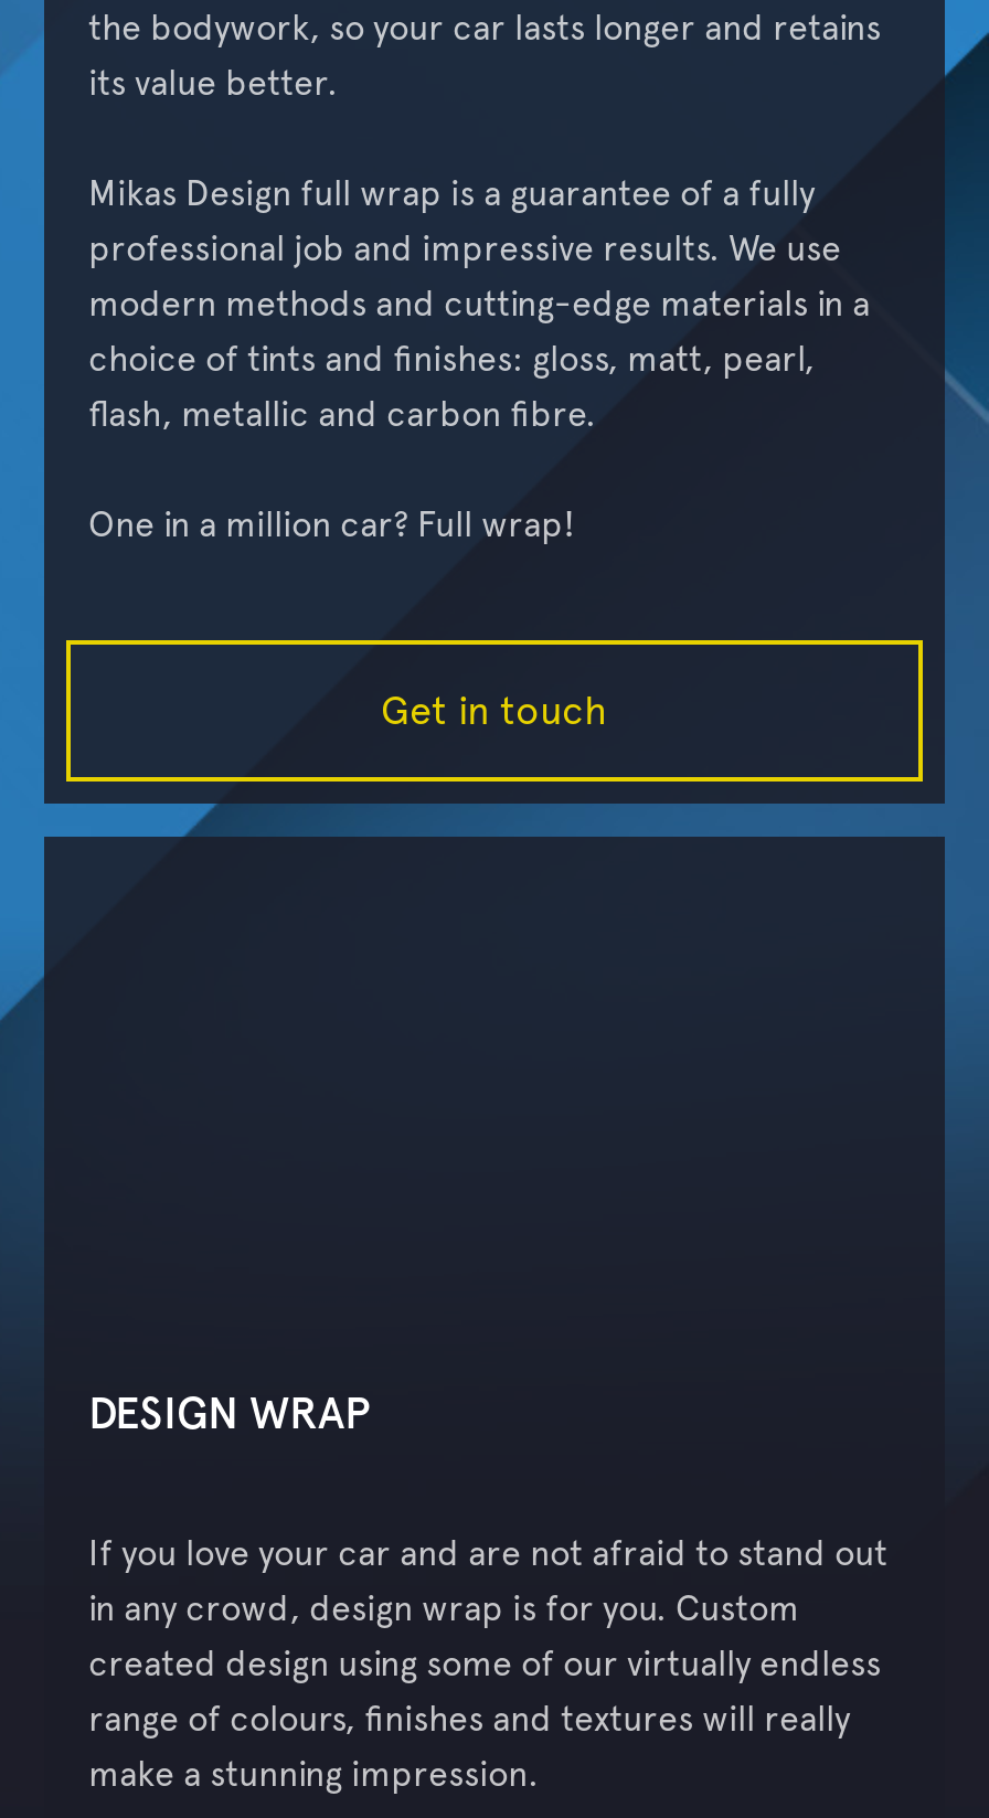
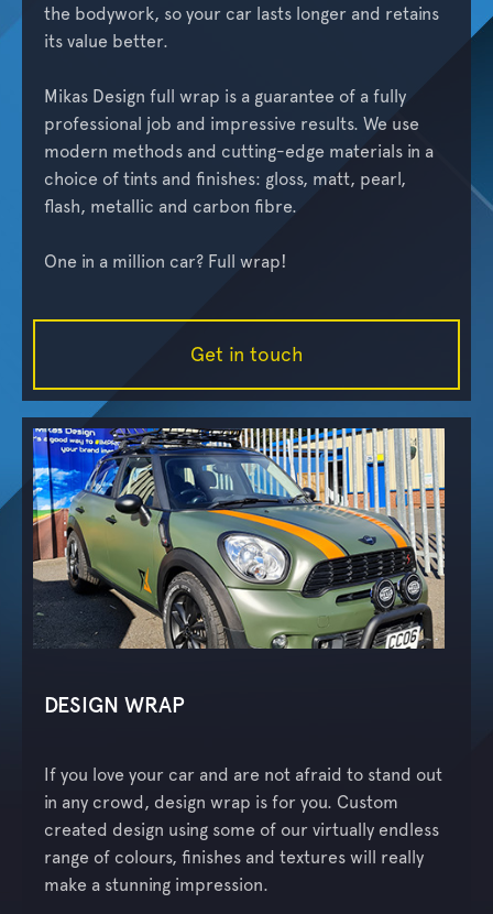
none -> [32,427,446,650] [image]

